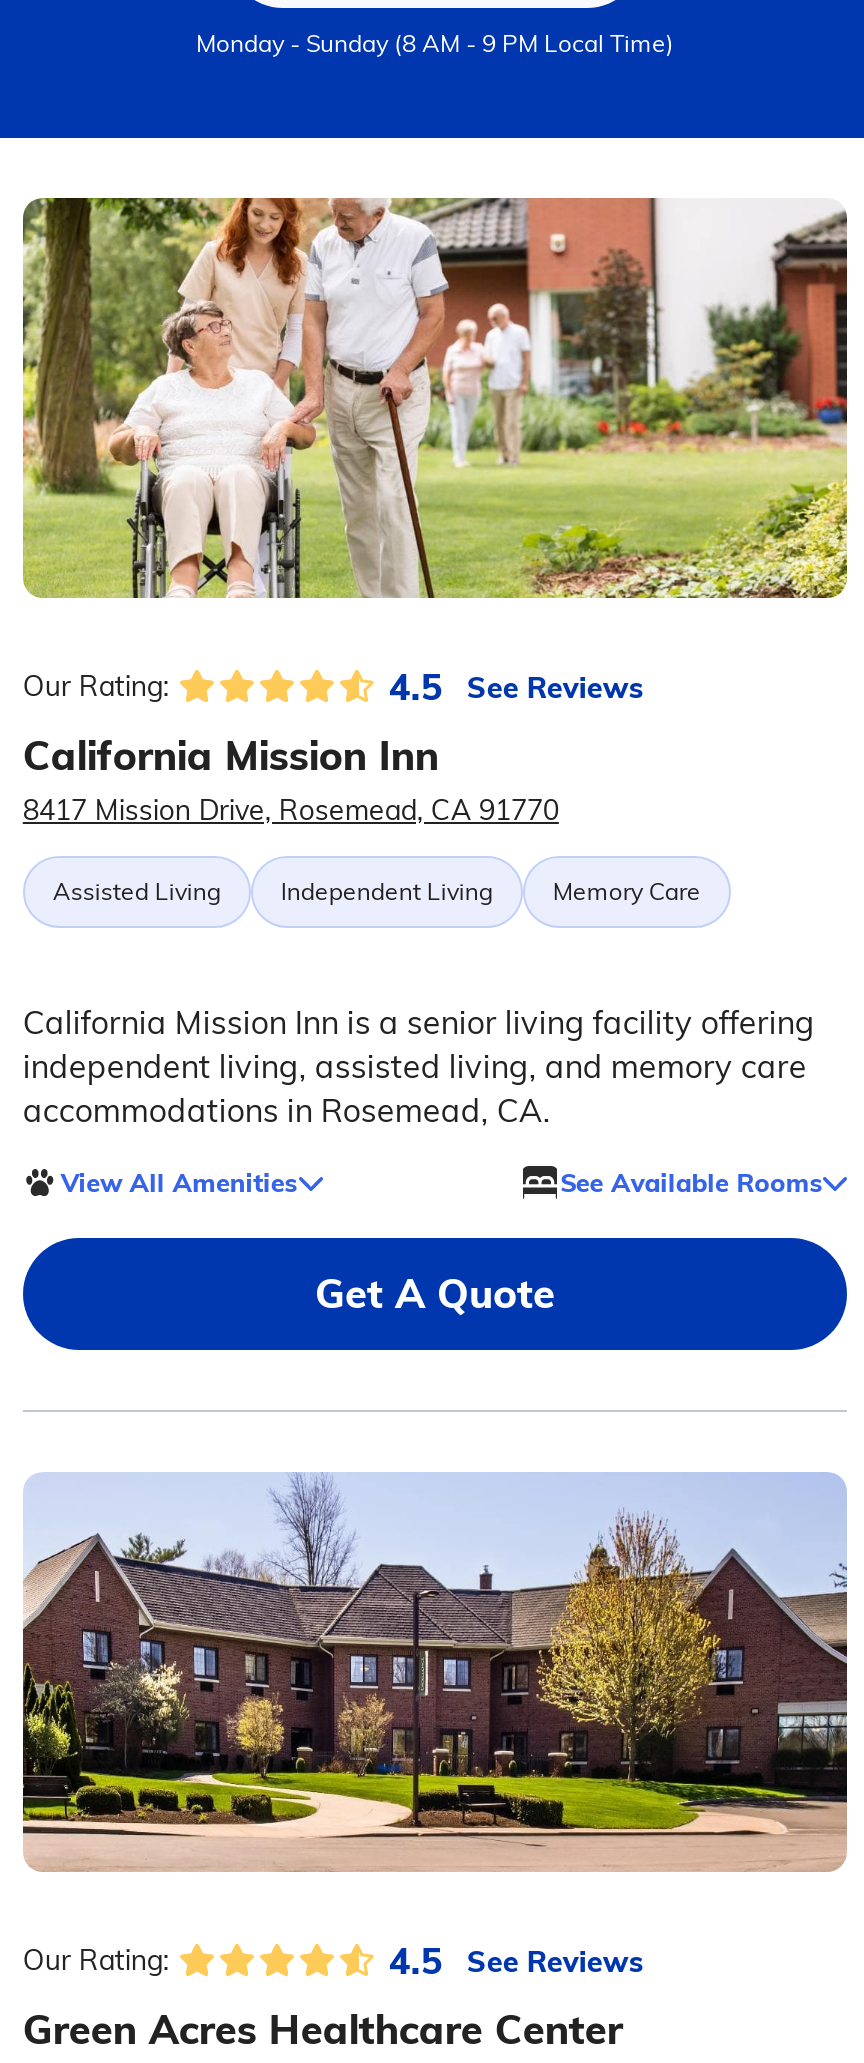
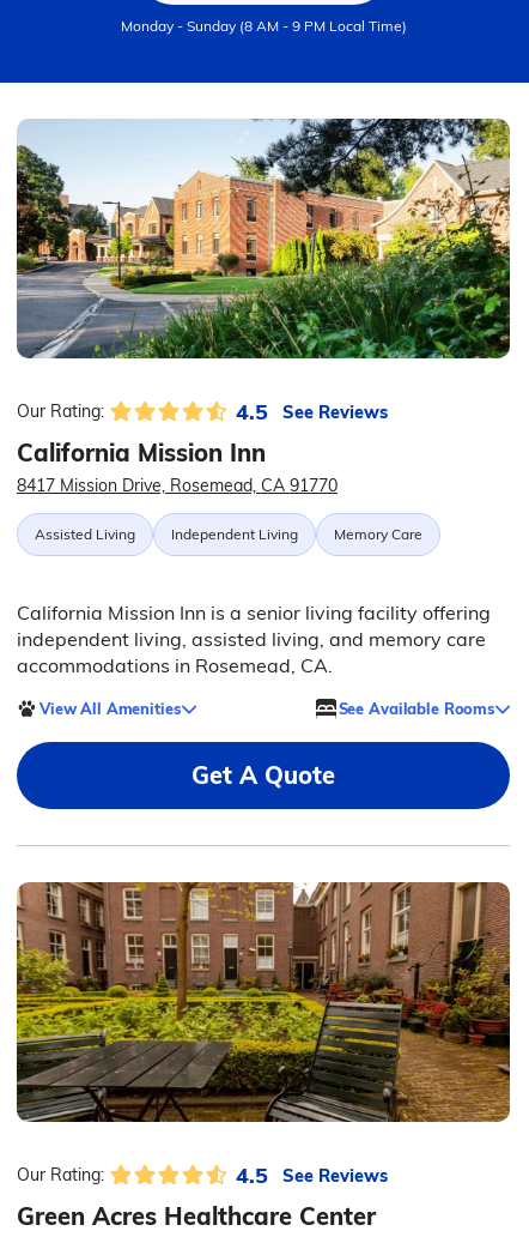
[21,196,849,600] [image] -> [16,117,511,360] [image]
[21,1472,849,1872] [image] -> [16,881,511,1123] [image]

